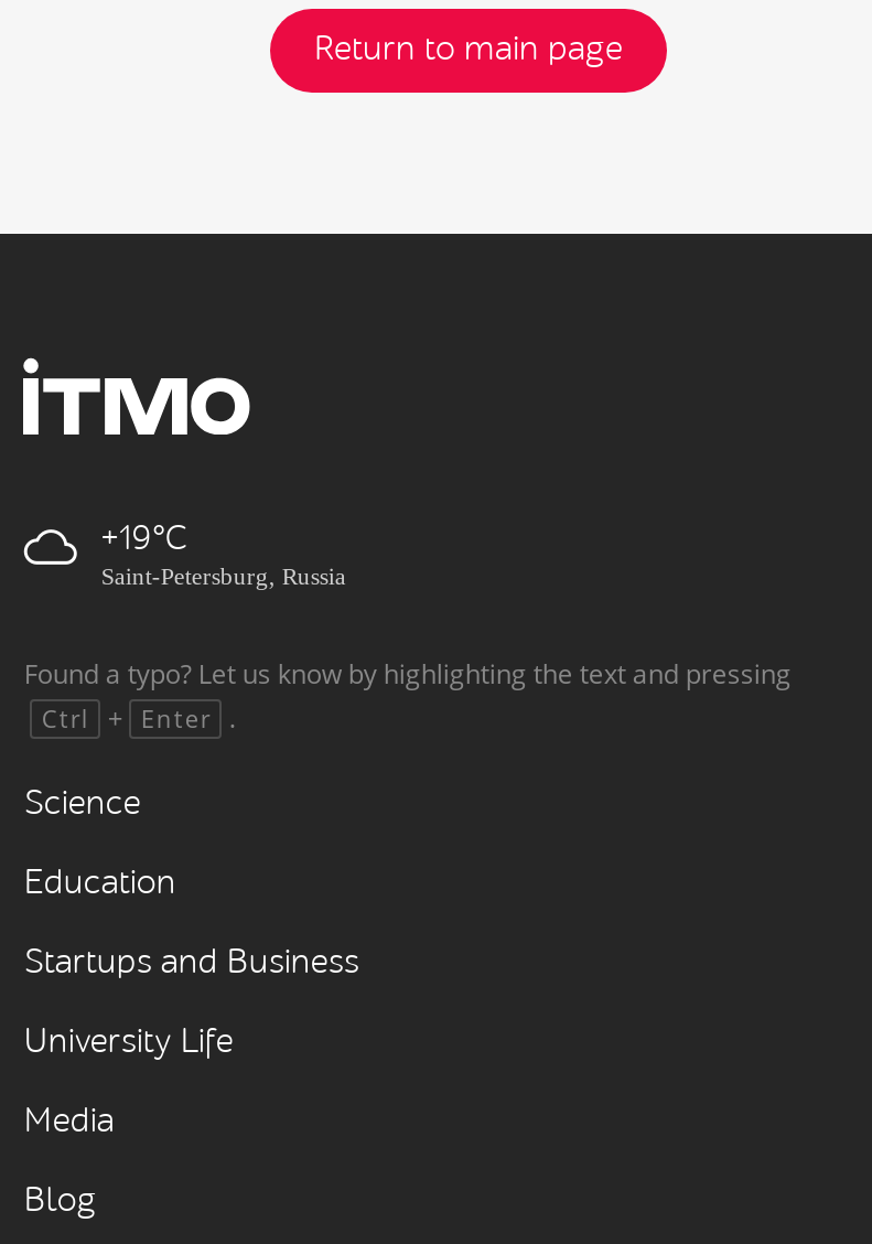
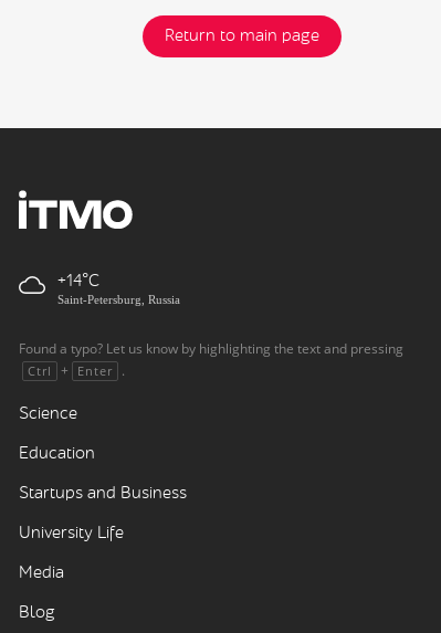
[101,517,152,559] +19 -> [58,270,82,291] +14

